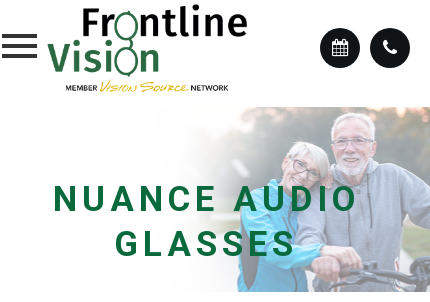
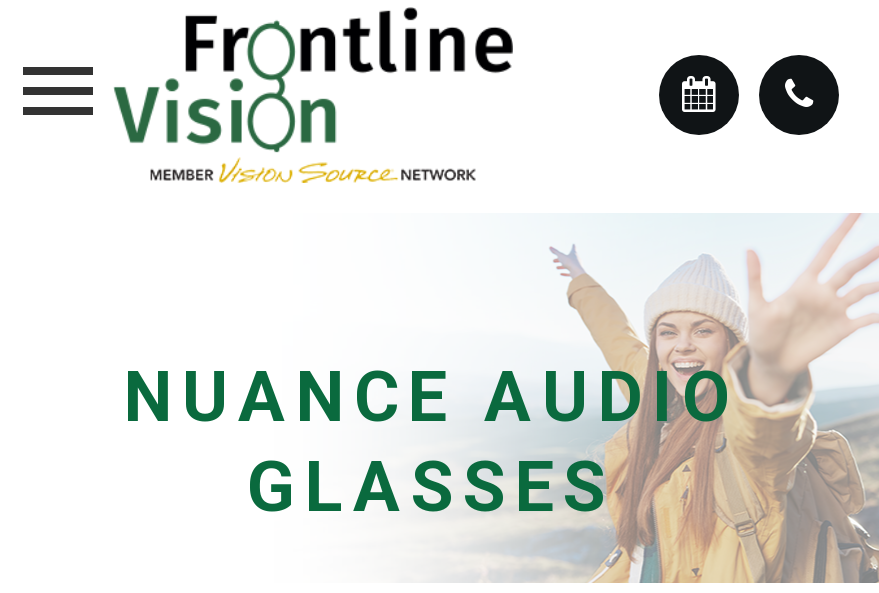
[228,107,427,293] [image] -> [477,215,873,583] [image]

